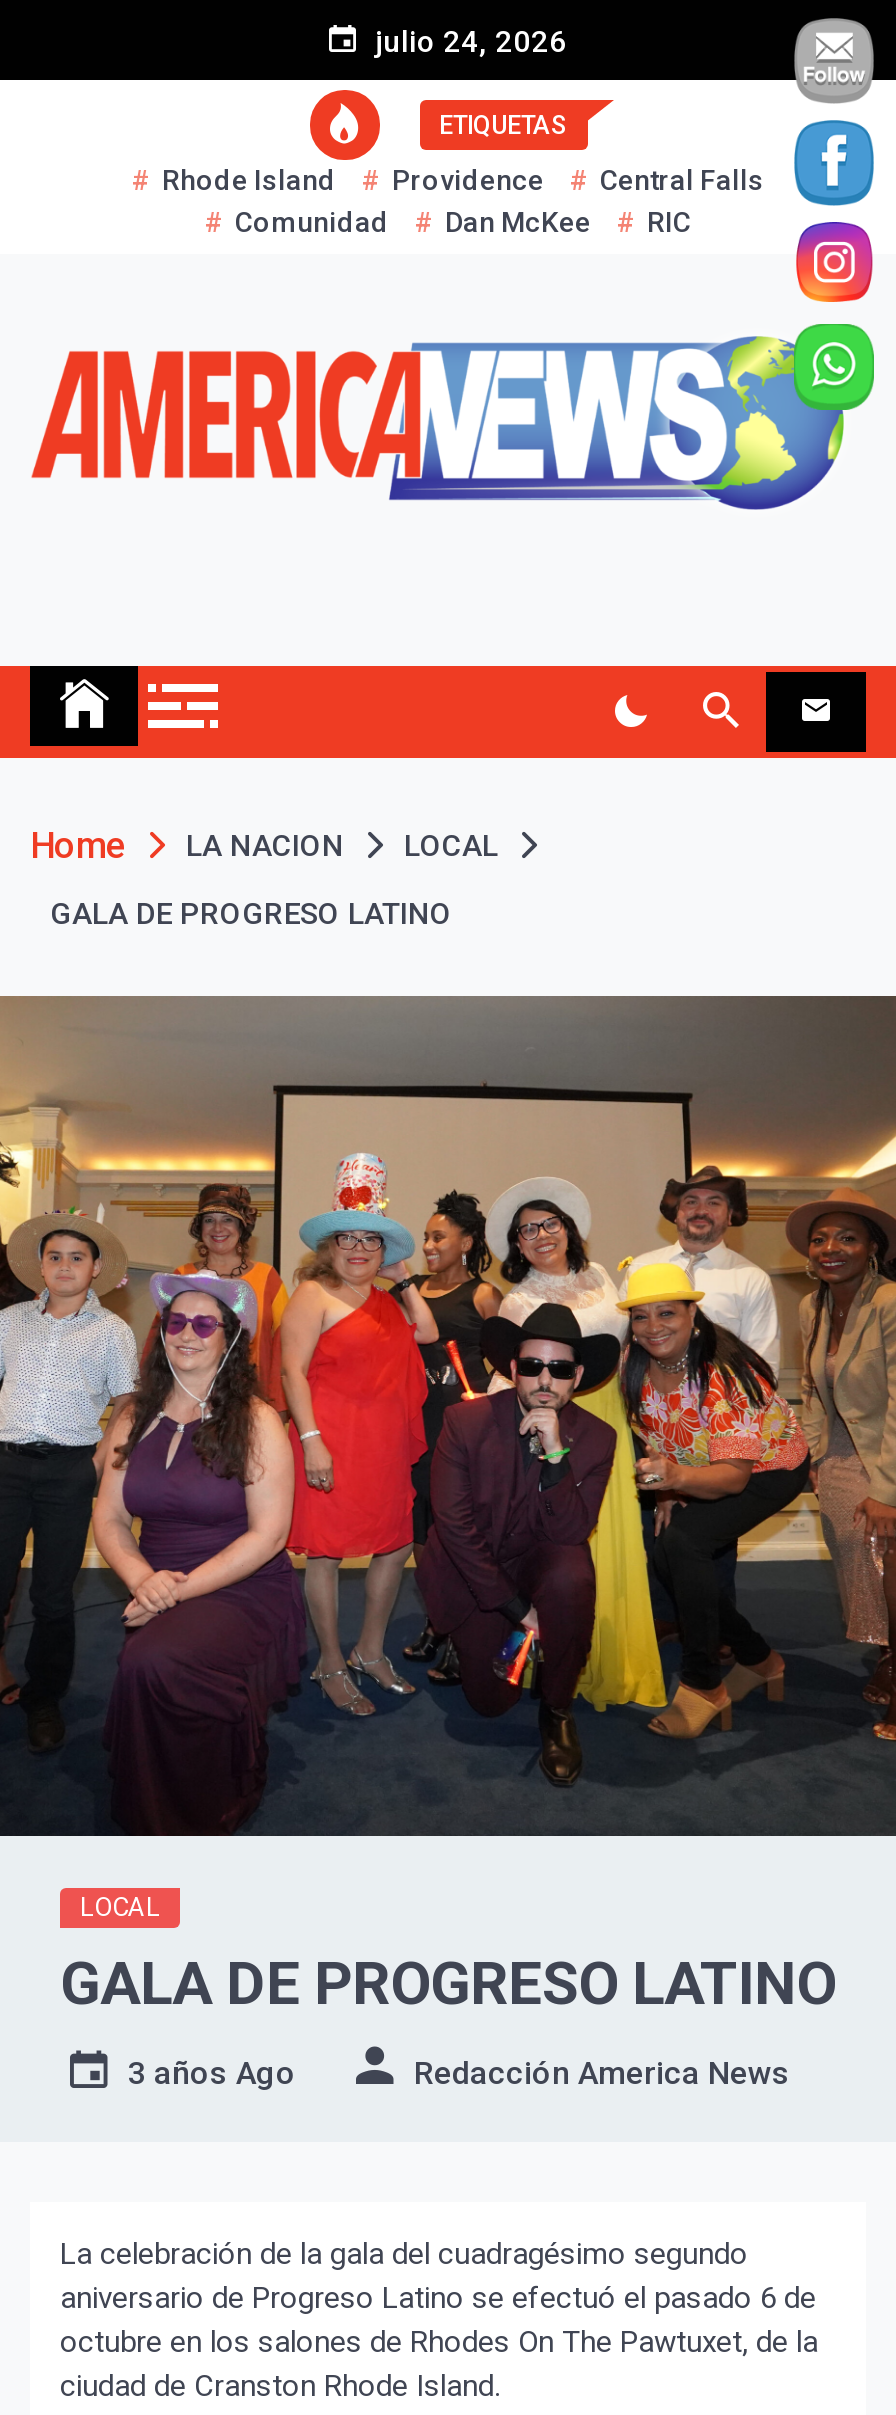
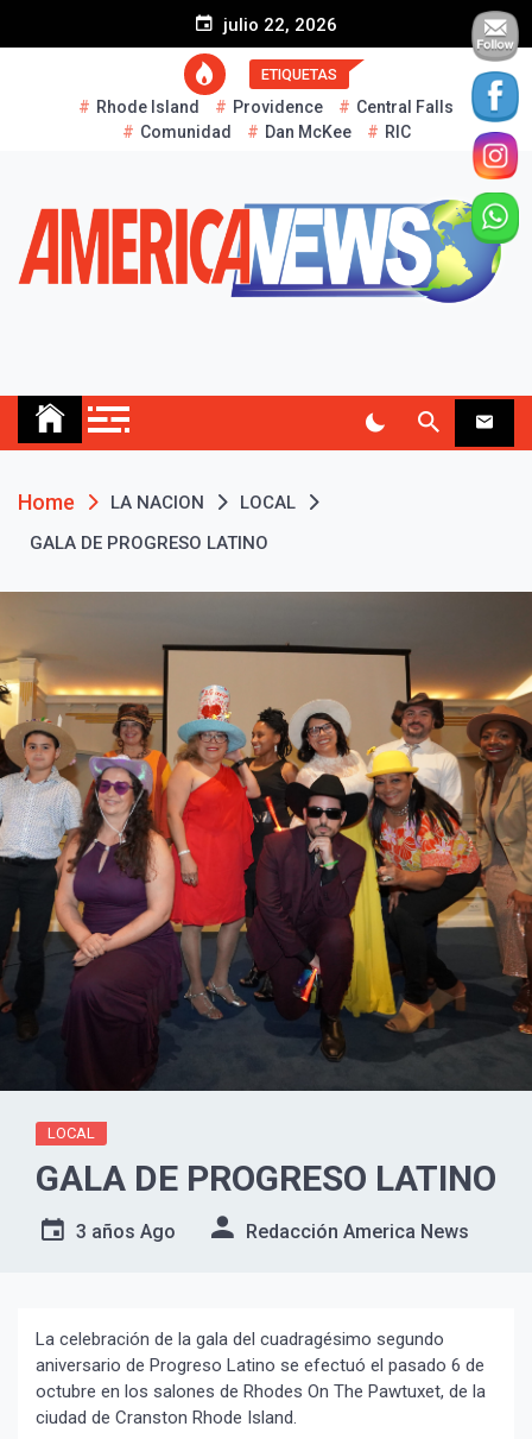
[367,24,567,60] julio 24, 2026 -> [218,14,337,36] julio 22, 2026

